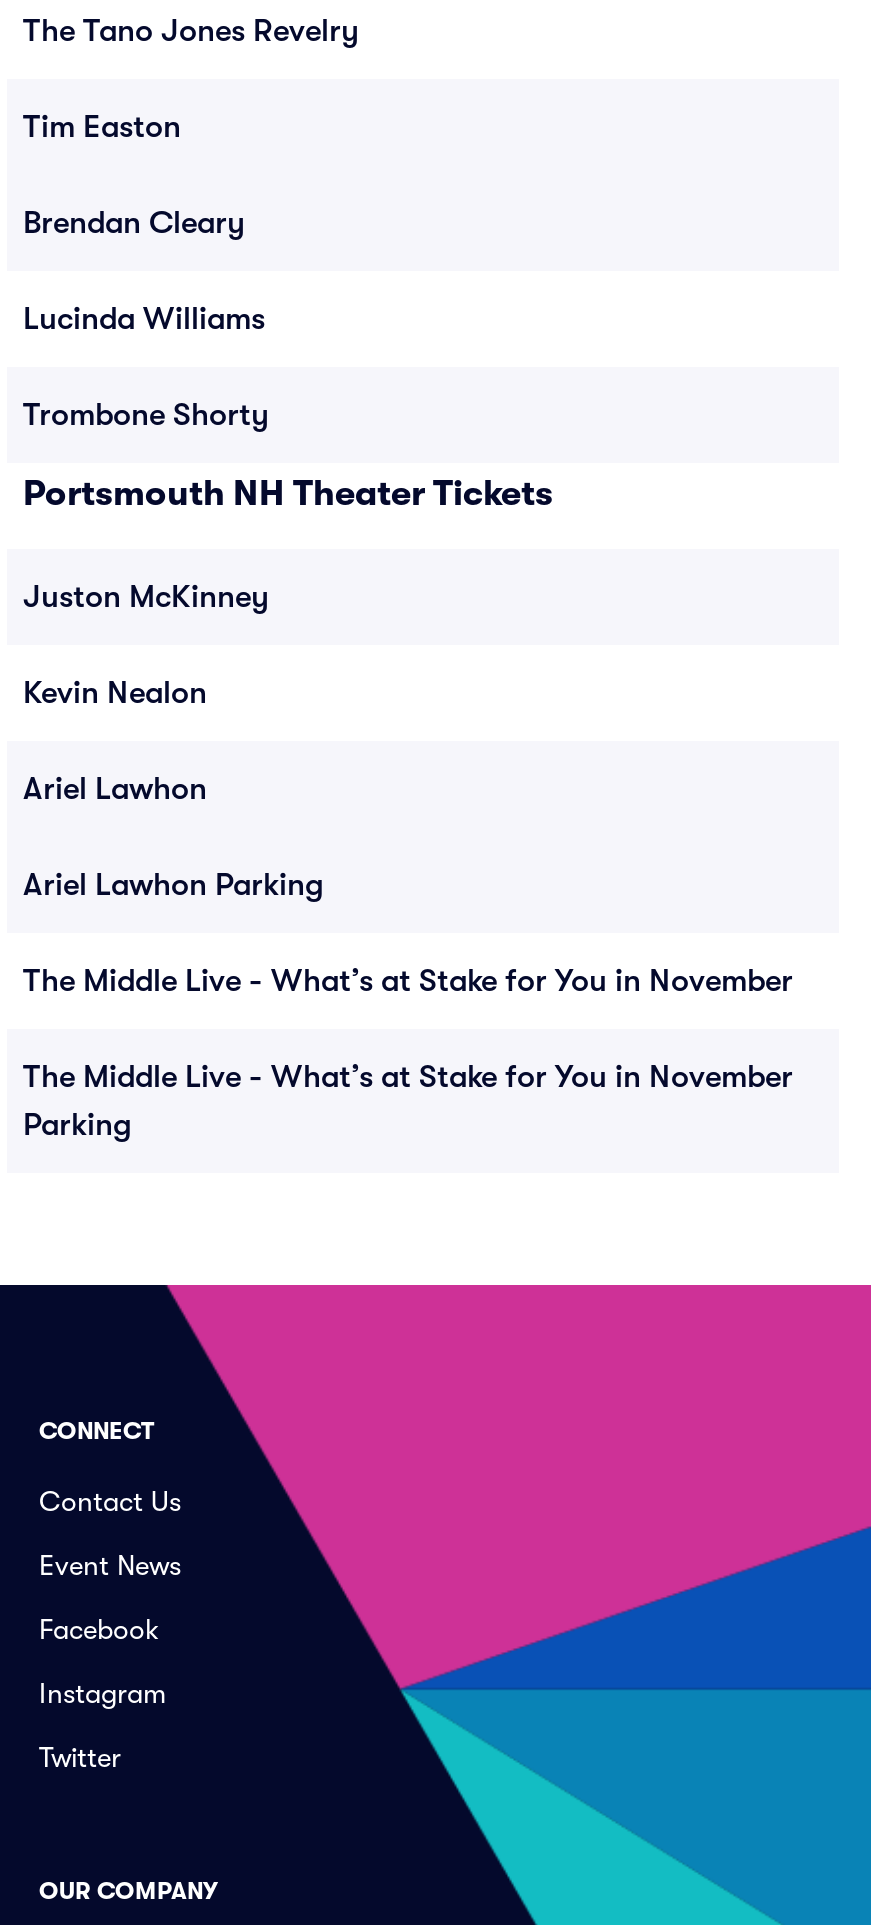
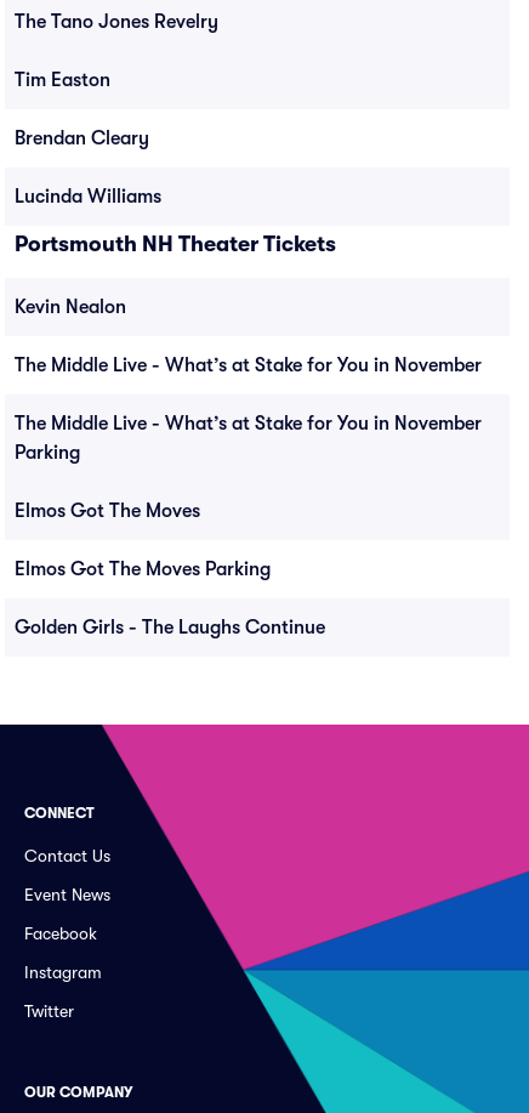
[23,397,269,433] Trombone Shorty -> none
[23,579,269,615] Juston McKinney -> none
moved [23,675,207,711] -> [15,296,126,318]: Kevin Nealon
[23,771,323,903] Ariel Lawhon | Ariel Lawhon Parking -> none
moved [23,963,793,1143] -> [15,354,482,464]: The Middle Live - What’s at Stake for You in November | The Middle Live - What’s at Stake for You in November | Parking
none -> [15,500,325,638] Elmos Got The Moves | Elmos Got The Moves Parking | Golden Girls - The Laughs Continue

